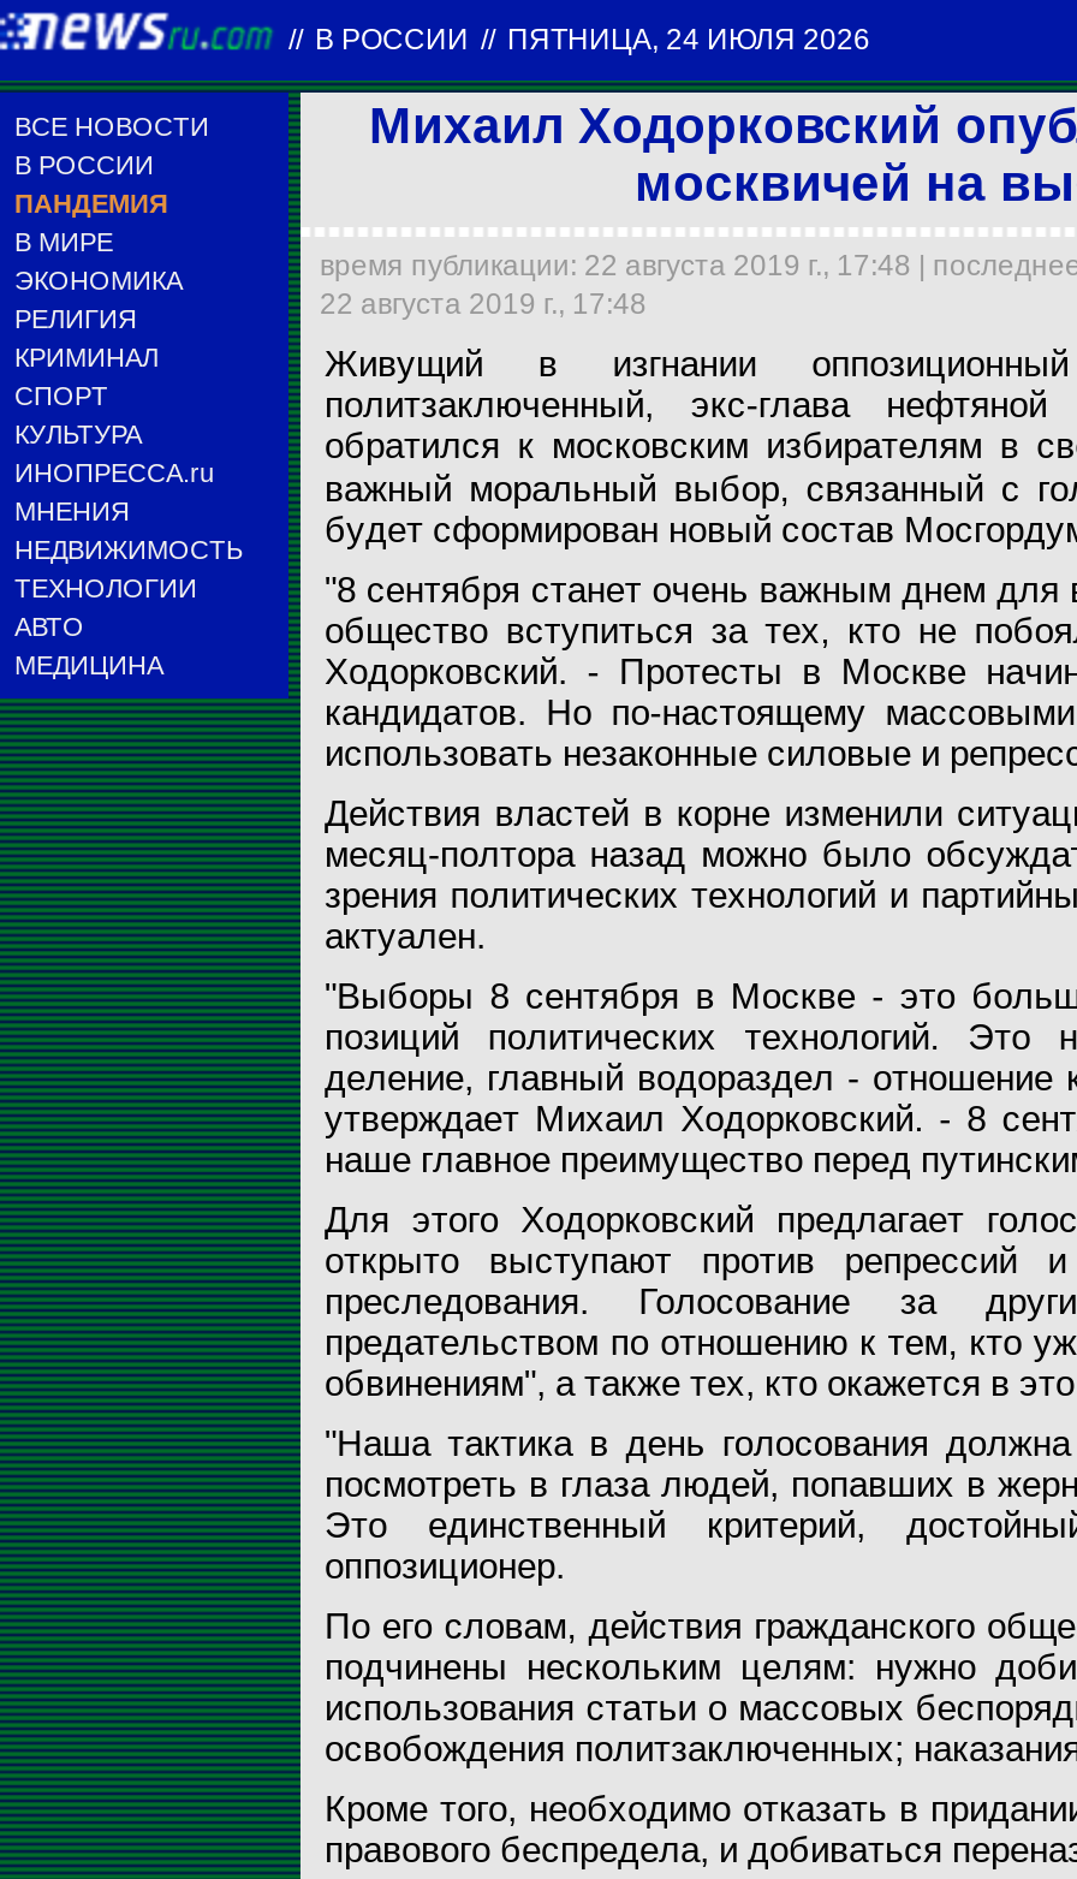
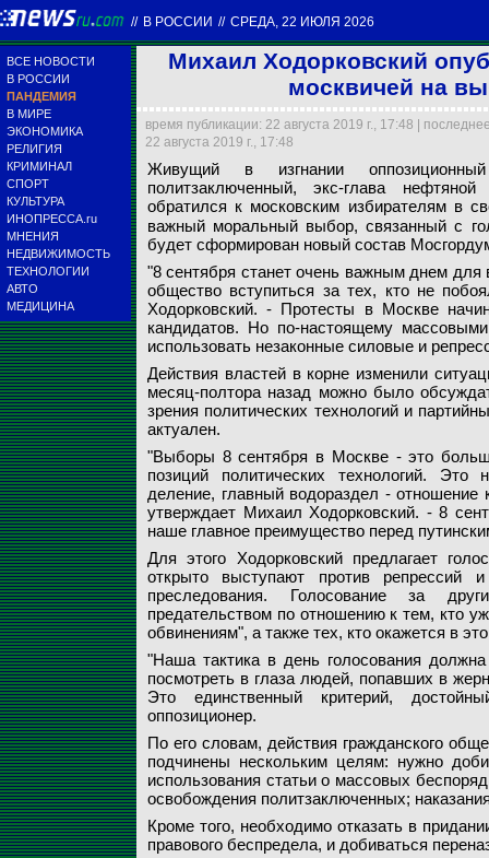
[288,22,870,55] // В РОССИИ // ПЯТНИЦА, 24 ИЮЛЯ 2026 -> [131,14,374,29] // В РОССИИ // СРЕДА, 22 ИЮЛЯ 2026

